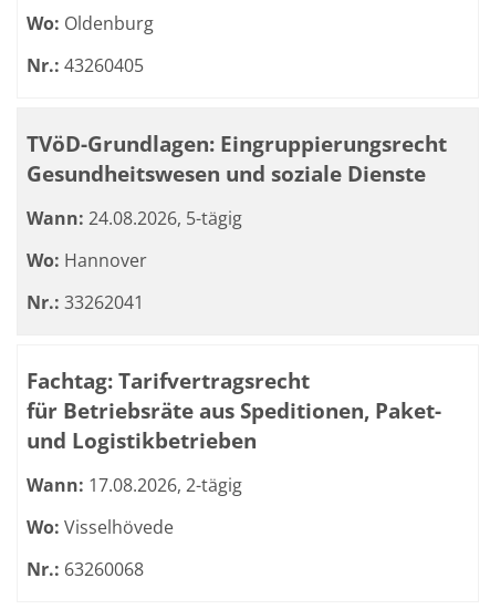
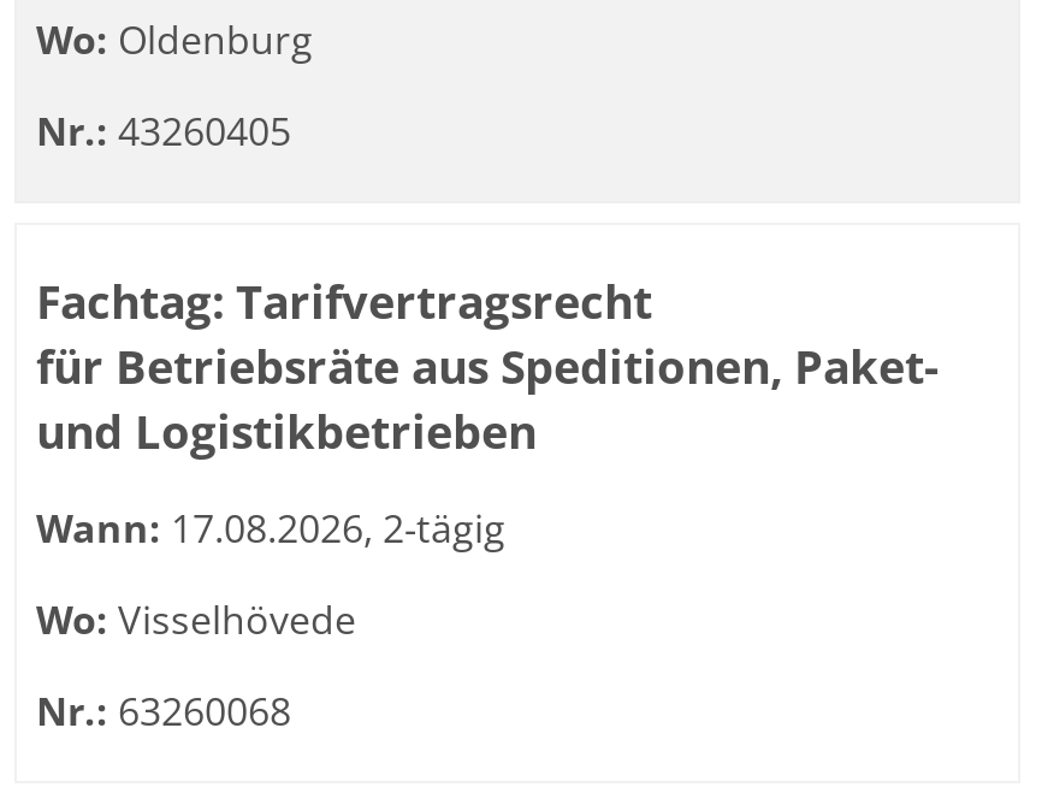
[27,128,447,314] TVöD-Grundlagen: Eingruppierungsrecht | Gesundheitswesen und soziale Dienste | Wann: 24.08.2026, 5-tägig | Wo: Hannover | Nr.: 33262041 -> none

